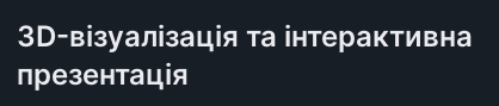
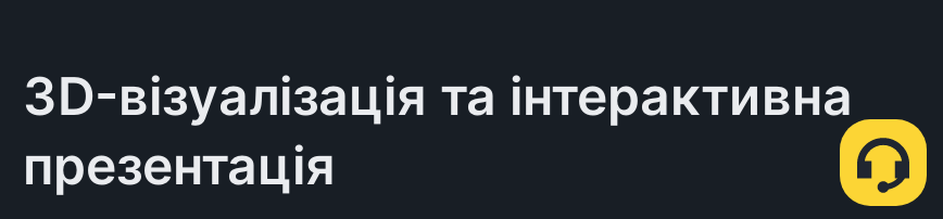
none -> [838,117,929,208] [image]

